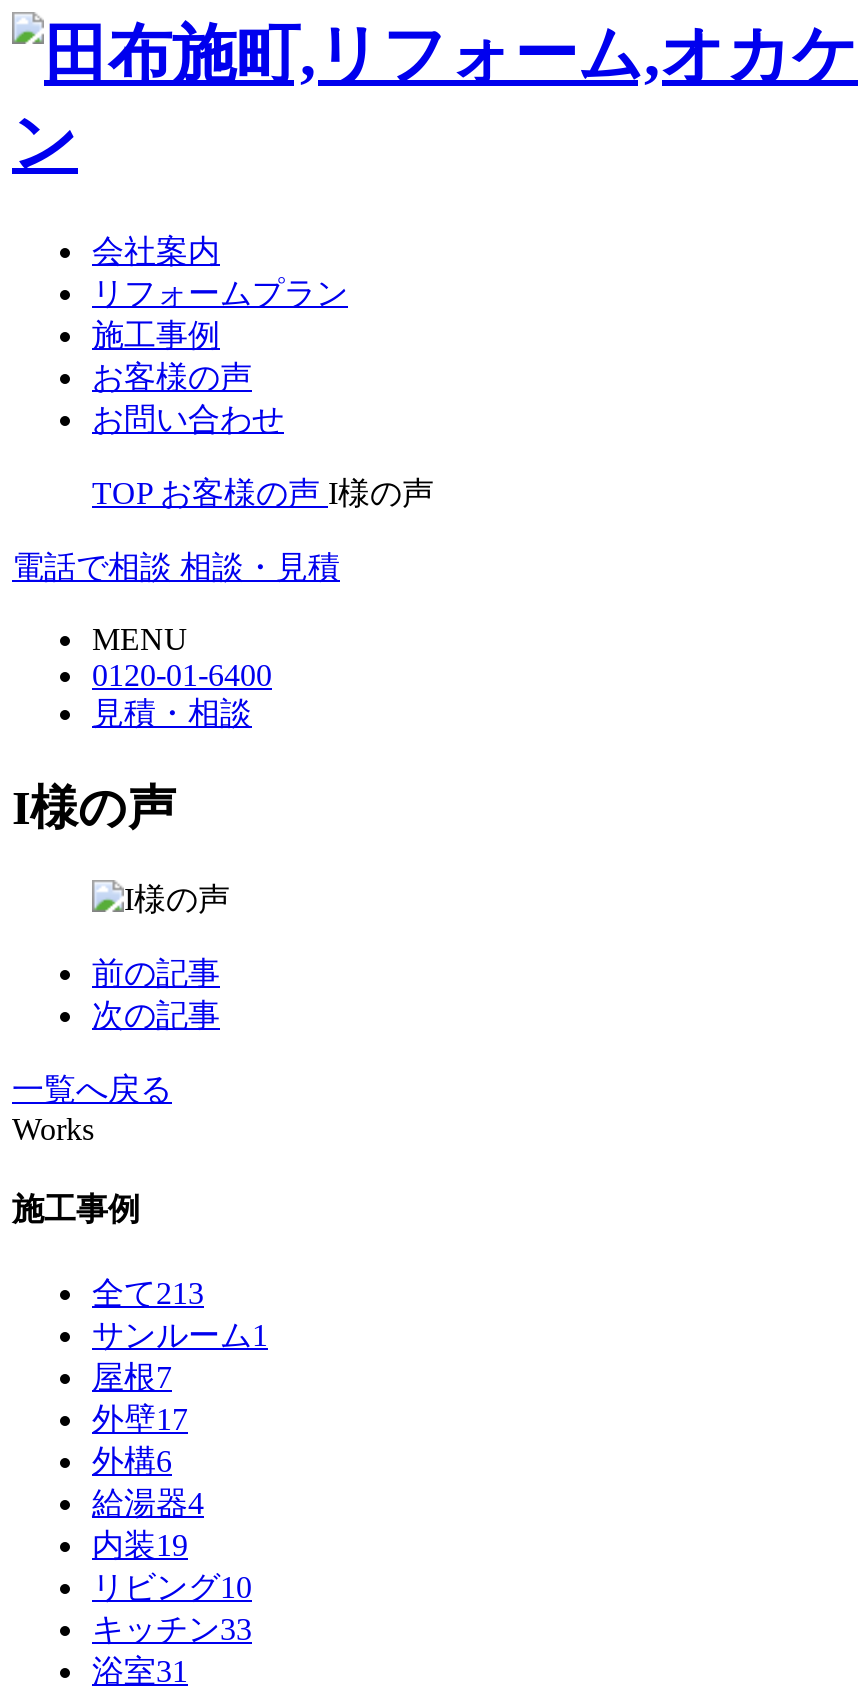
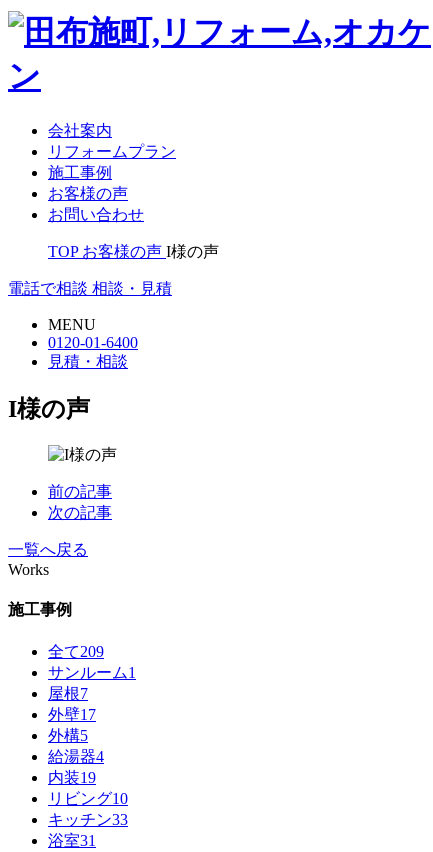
[92,1276,204,1310] 全て213 -> [48,643,104,660] 全て209
[92,1444,172,1478] 外構6 -> [48,727,88,744] 外構5

